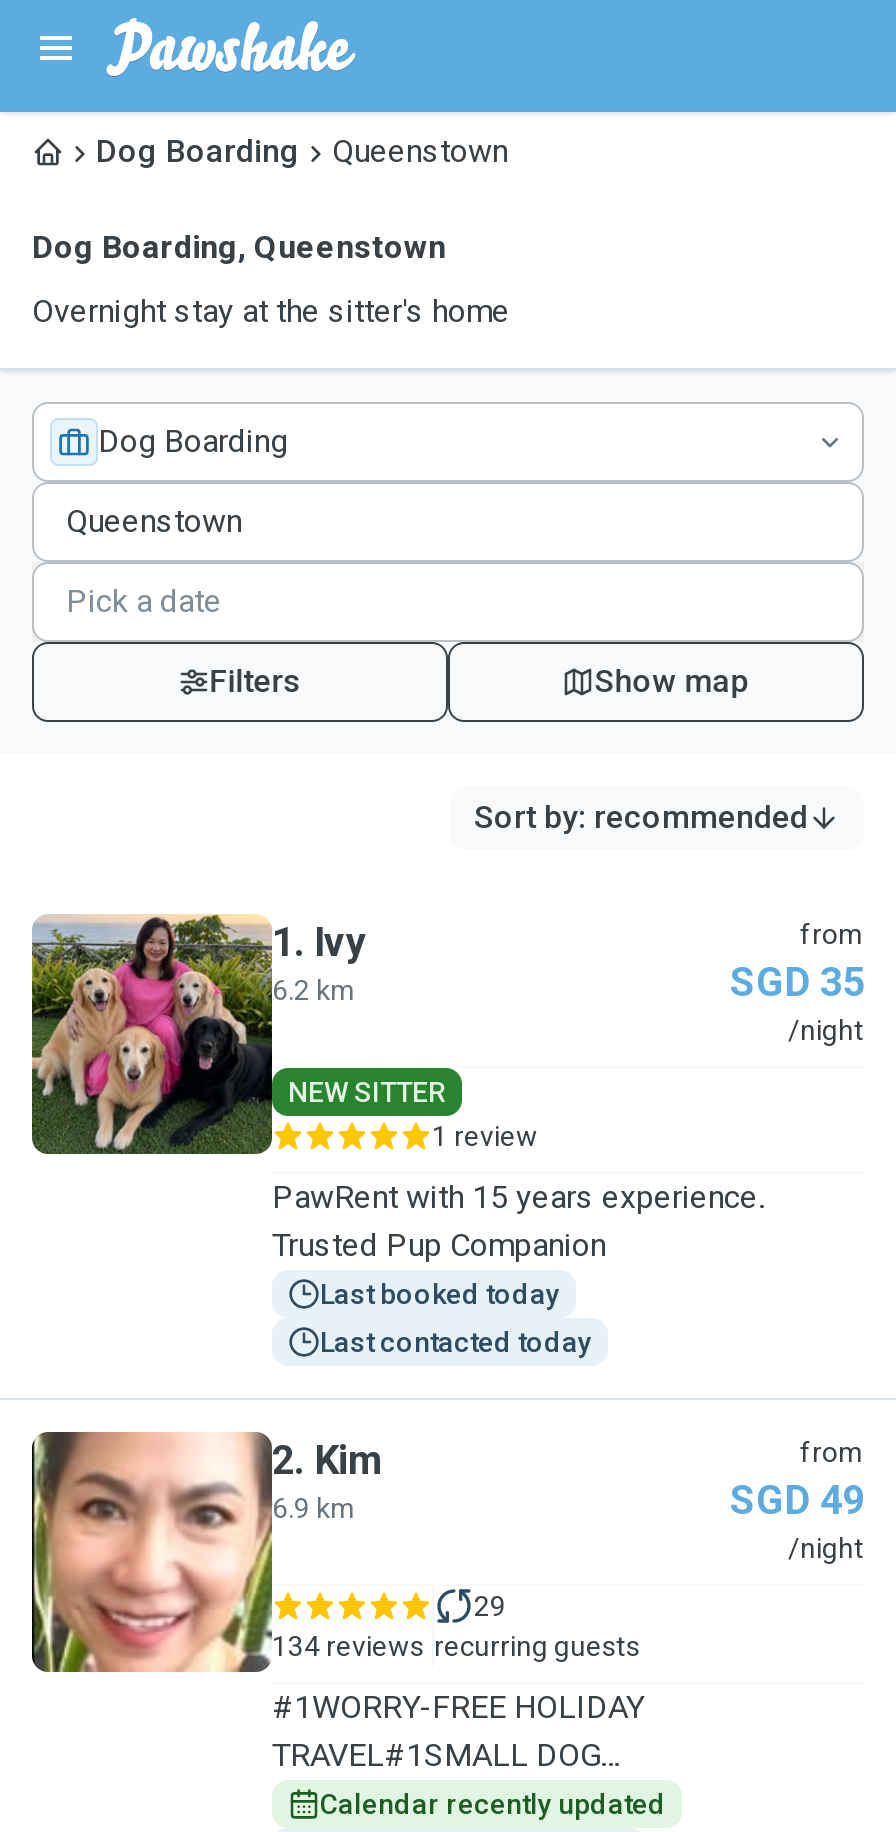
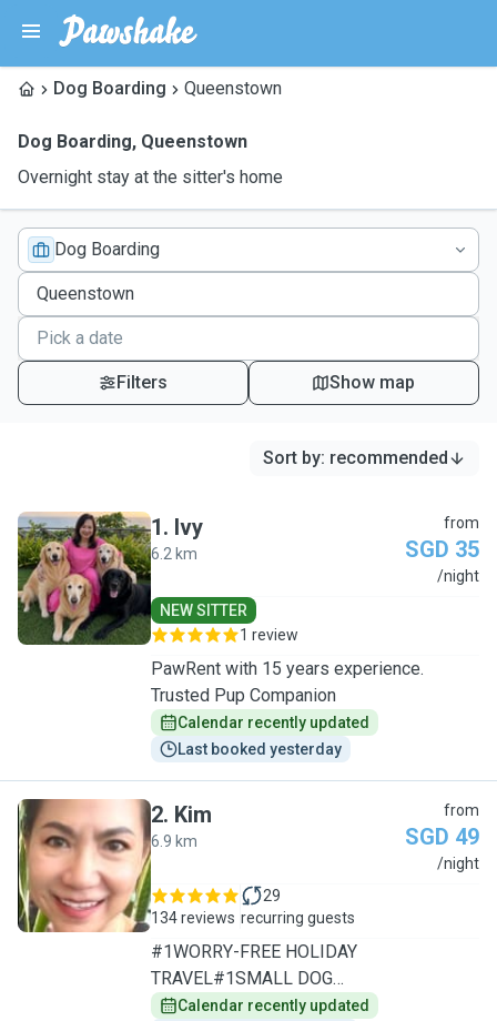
[320,1278,560,1310] Last booked today -> [177,714,369,731] Calendar recently updated
[320,1326,592,1358] Last contacted today -> [177,740,342,758] Last booked yesterday

